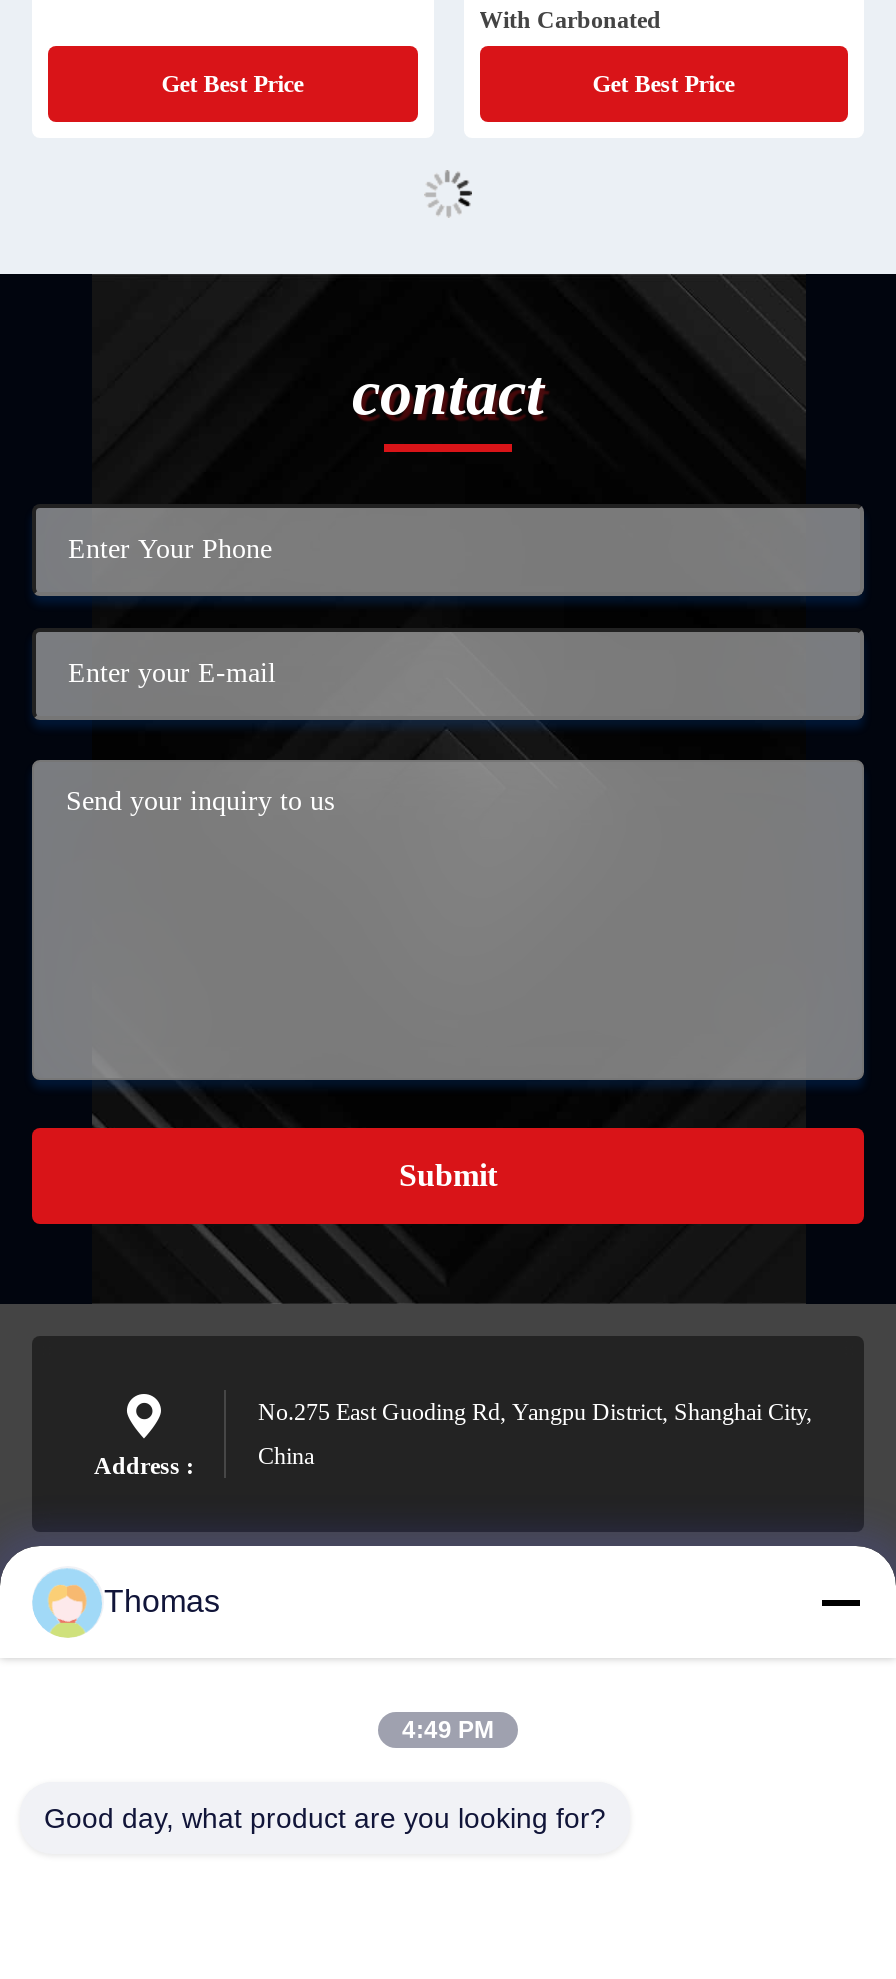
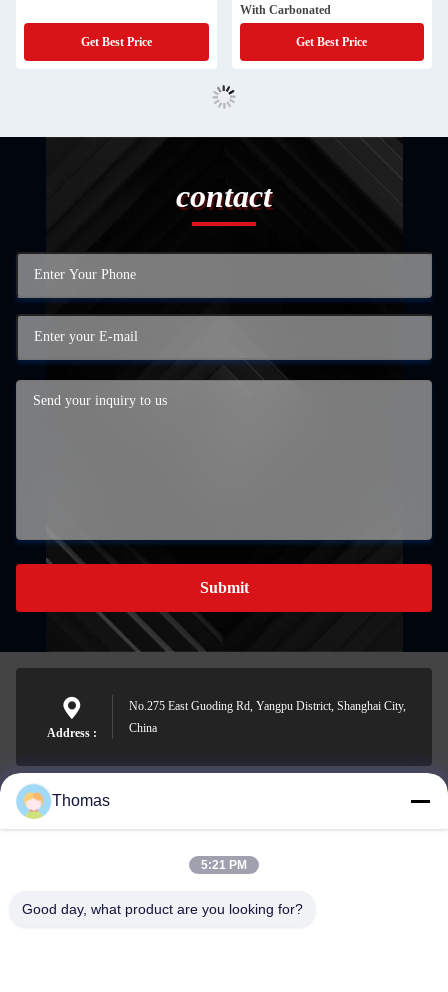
[402,1716,494,1744] 4:49 PM -> [201,858,247,872] 5:21 PM

